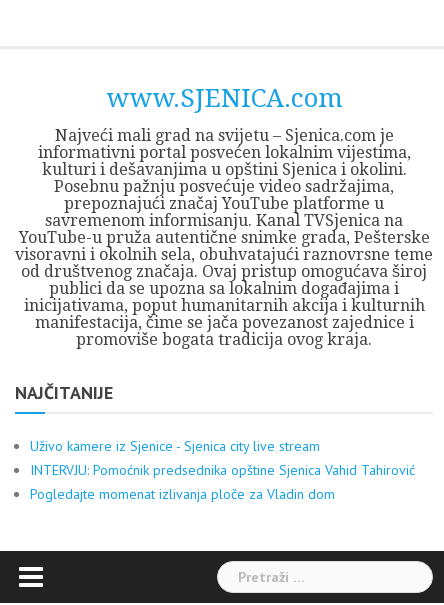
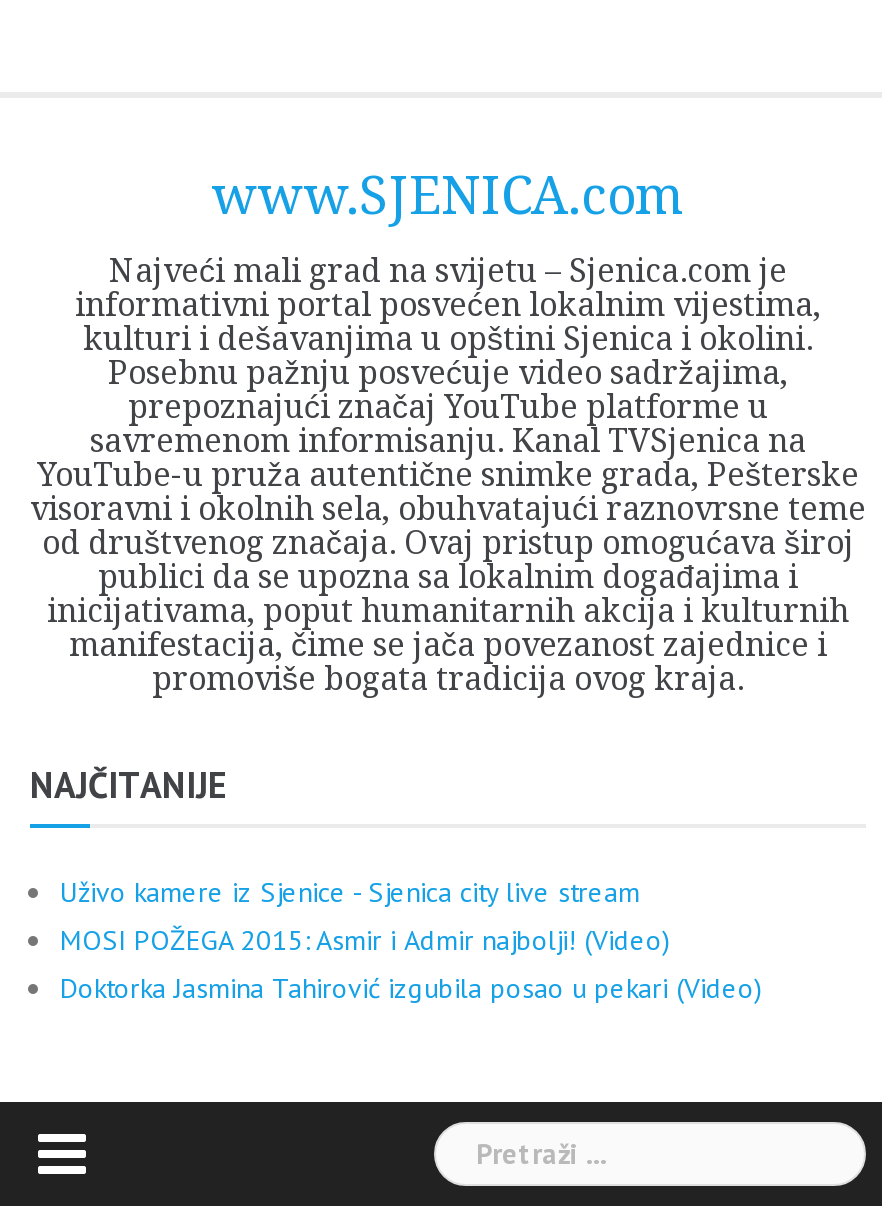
[30,461,415,503] INTERVJU: Pomoćnik predsednika opštine Sjenica Vahid Tahirović | Pogledajte momenat izlivanja ploče za Vladin dom -> [60,922,762,1006] MOSI POŽEGA 2015: Asmir i Admir najbolji! (Video) | Doktorka Jasmina Tahirović izgubila posao u pekari (Video)

